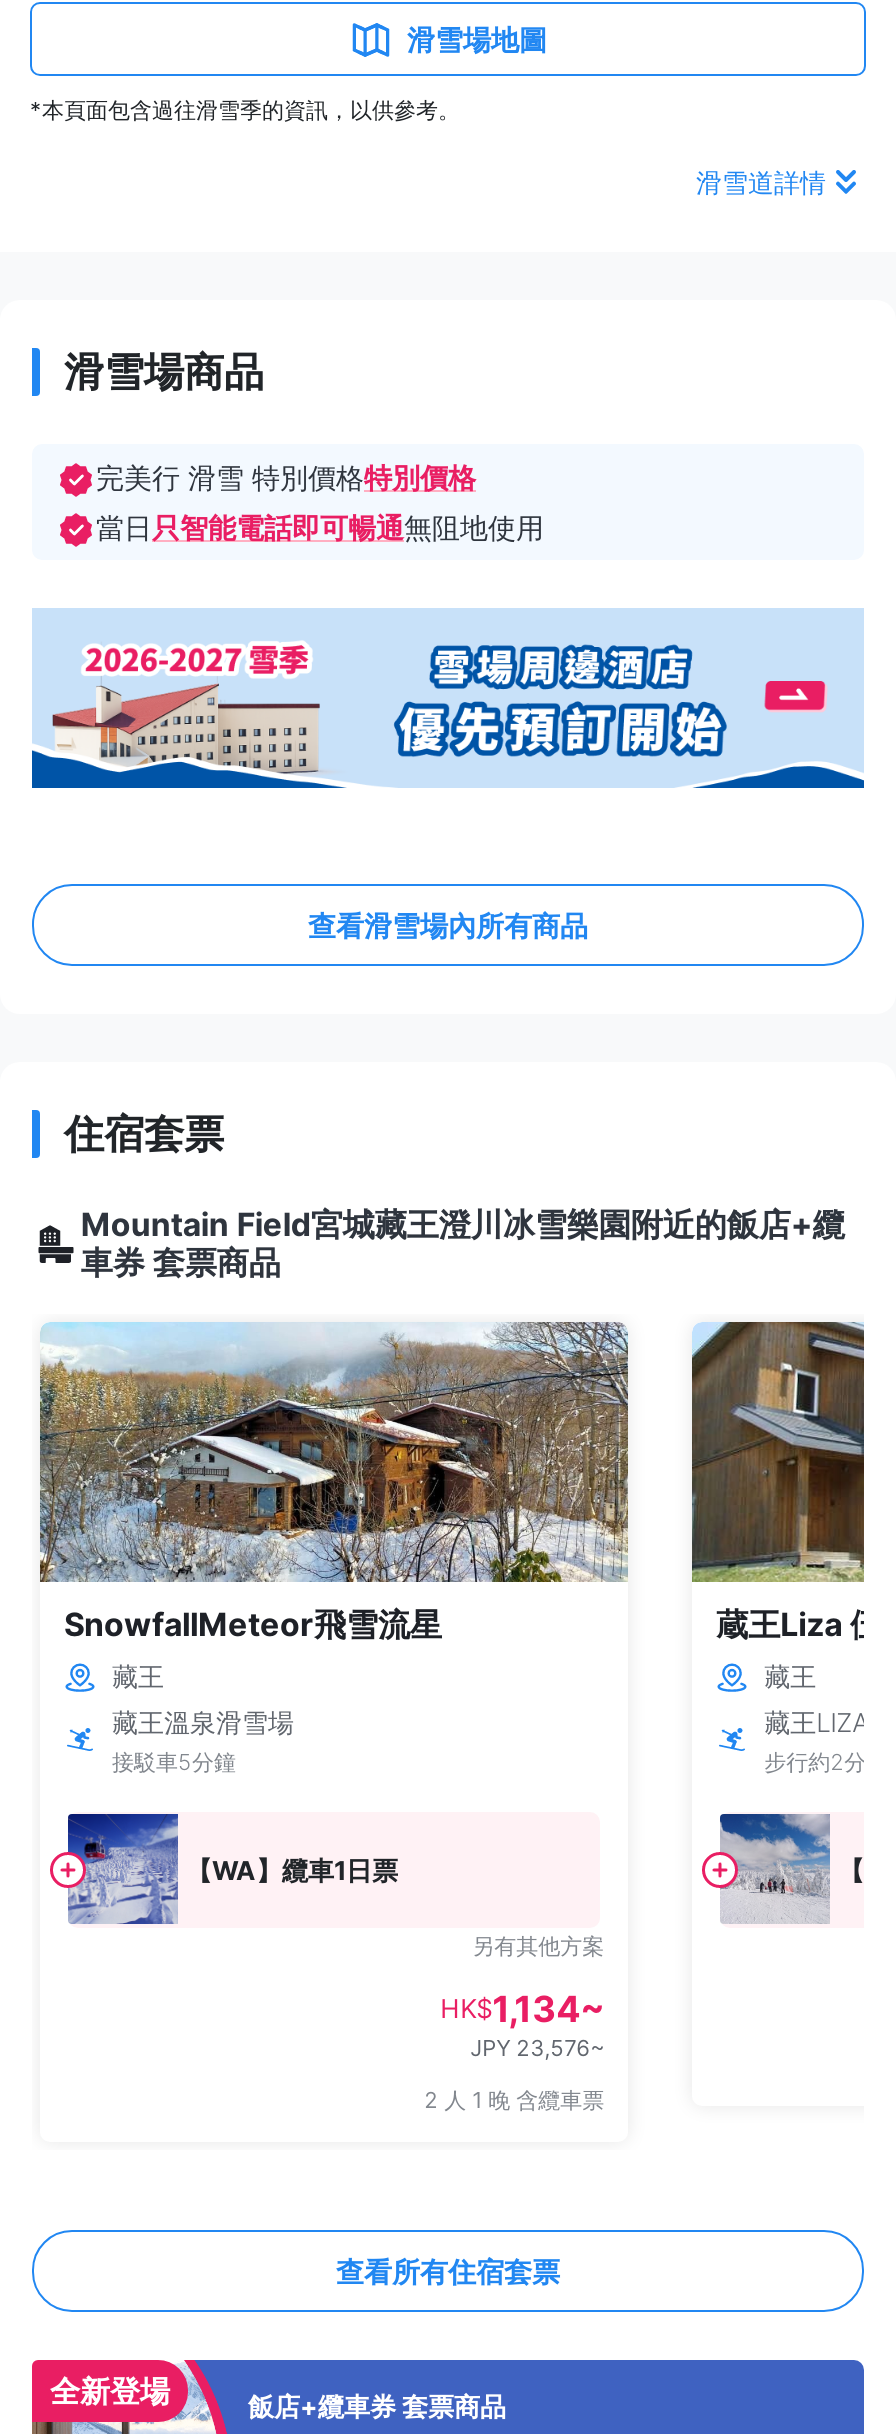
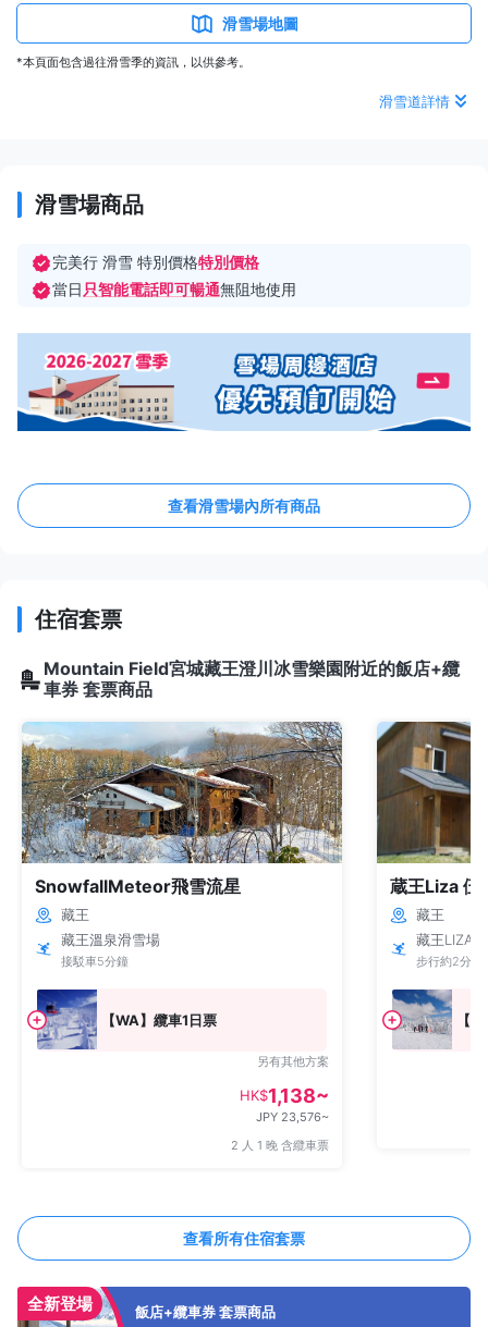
[440,1987,604,2029] HK$1,134~ -> [240,1084,329,1107] HK$1,138~

